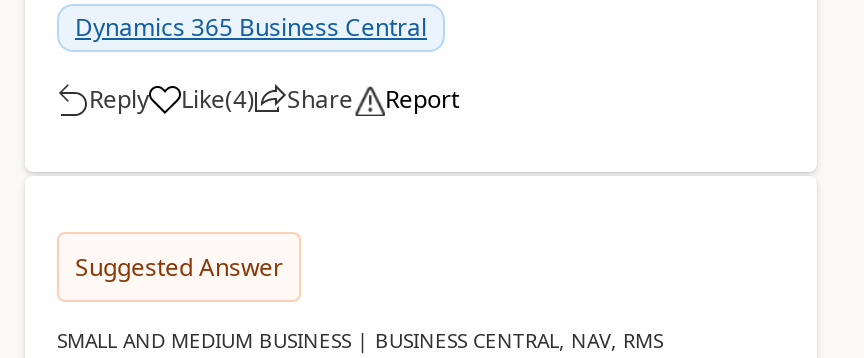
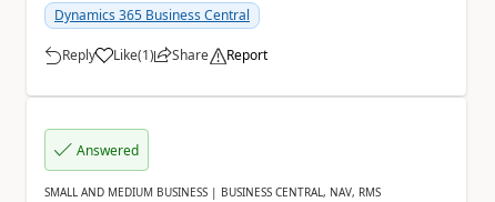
[225,82,255,116] (4) -> [138,46,154,64] (1)
[75,250,283,284] Suggested Answer -> [77,140,139,159] Answered

